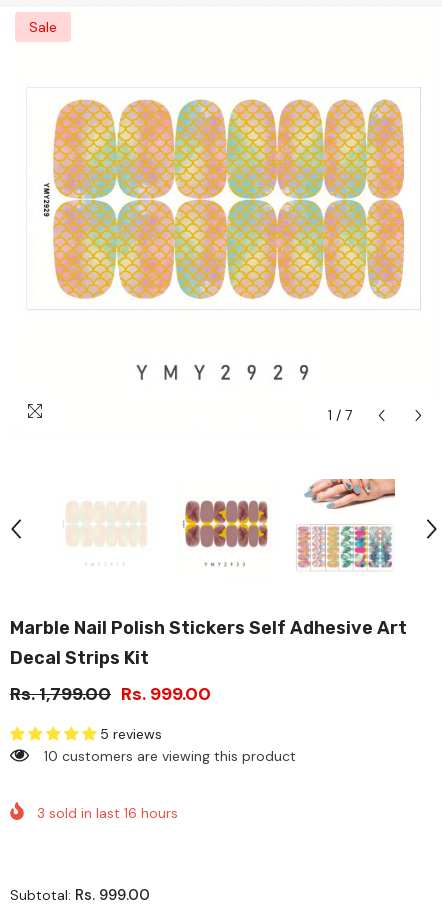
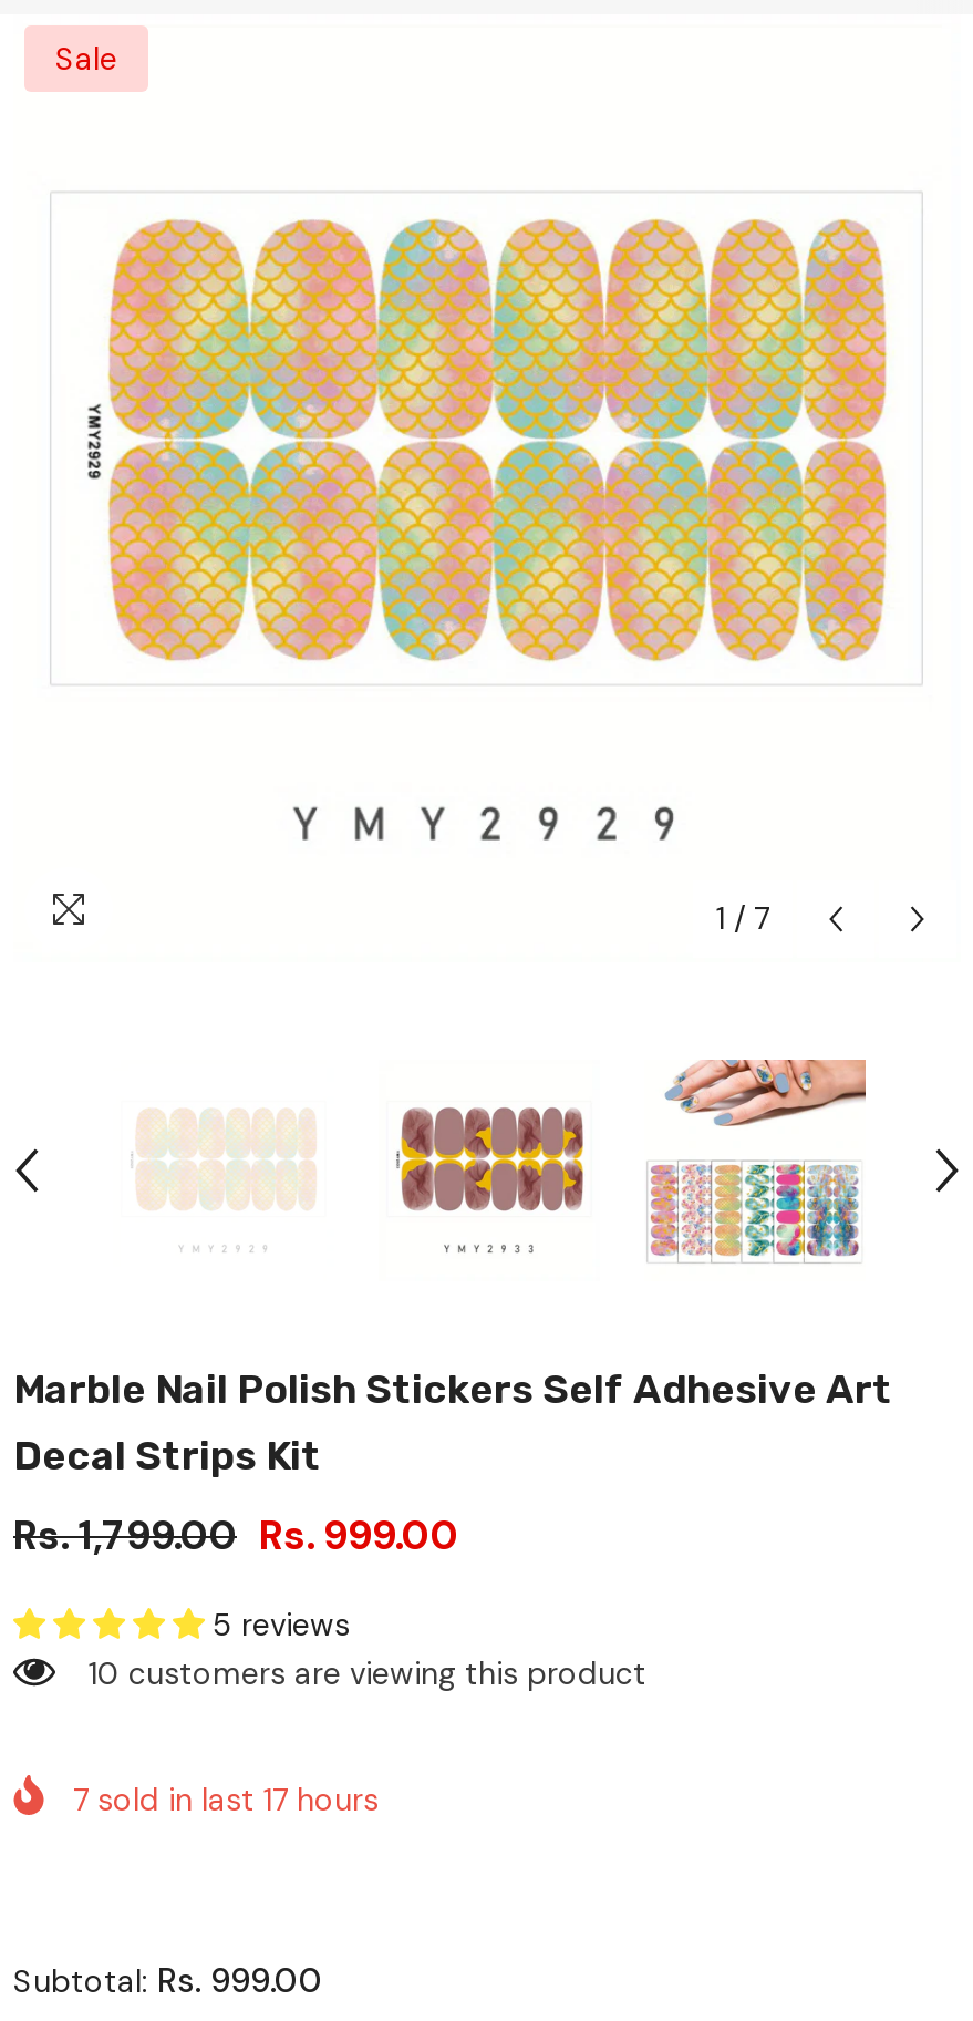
[37,804,178,822] 3 sold in last 16 hours -> [73,1781,379,1821] 7 sold in last 17 hours

